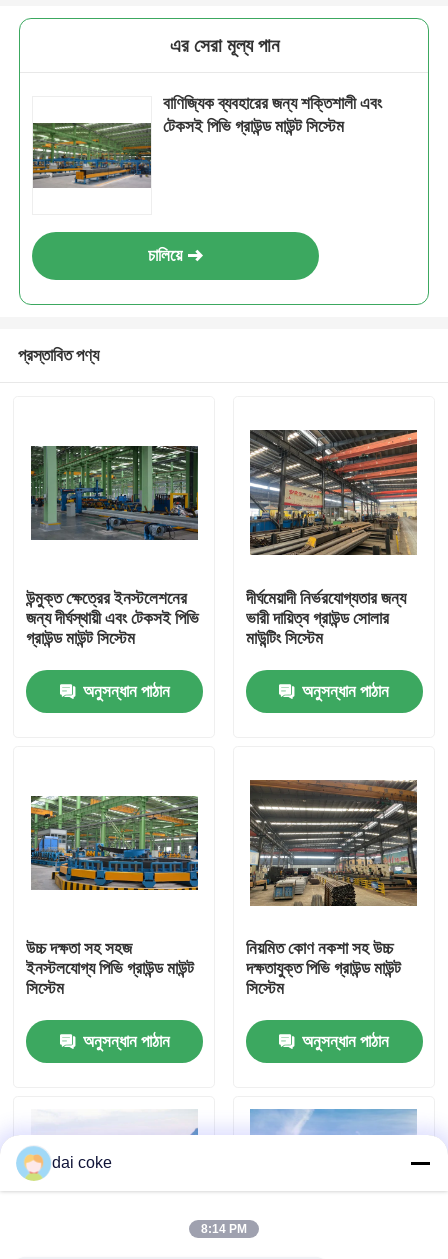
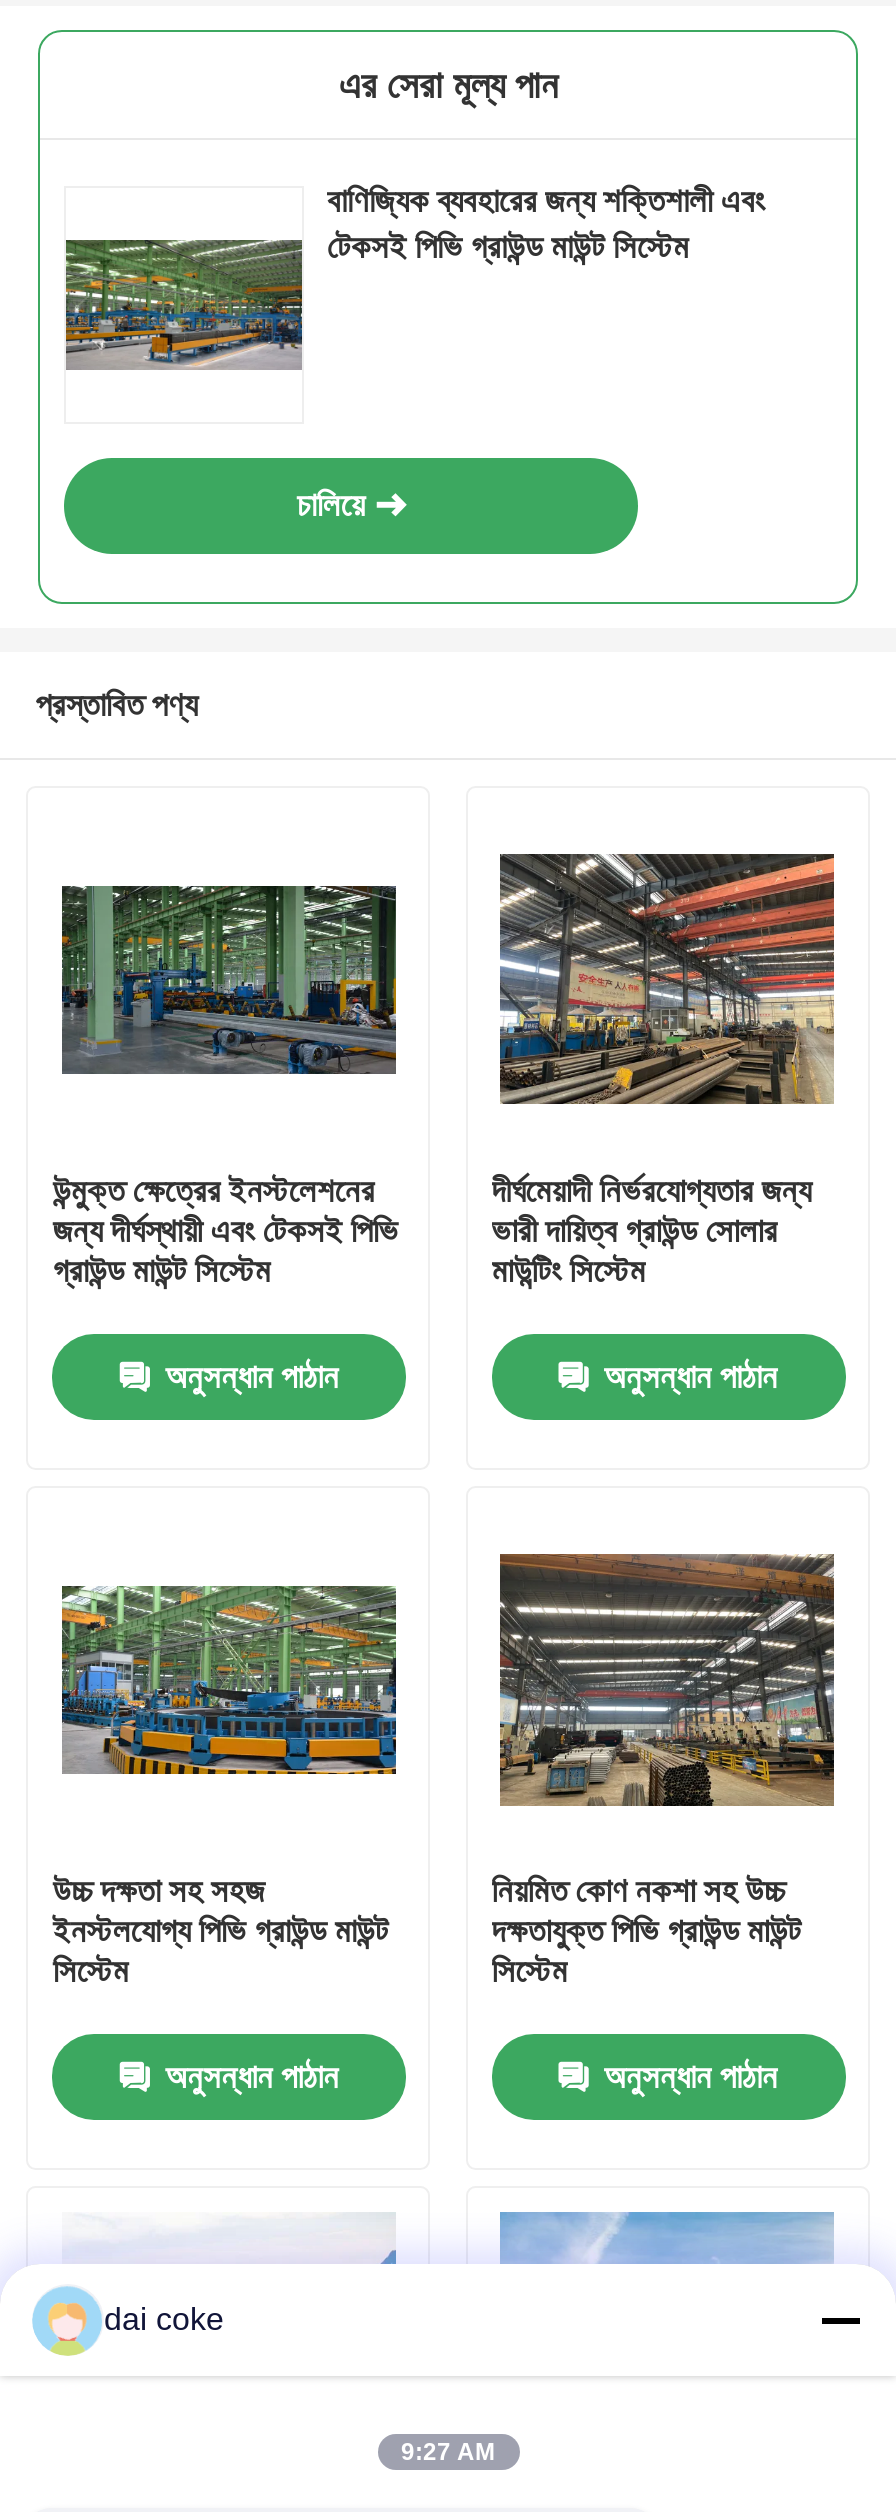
[201,1222,247,1236] 8:14 PM -> [401,2438,495,2466] 9:27 AM

